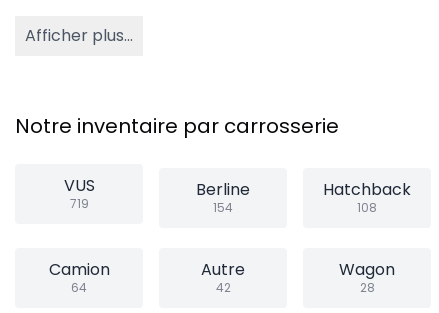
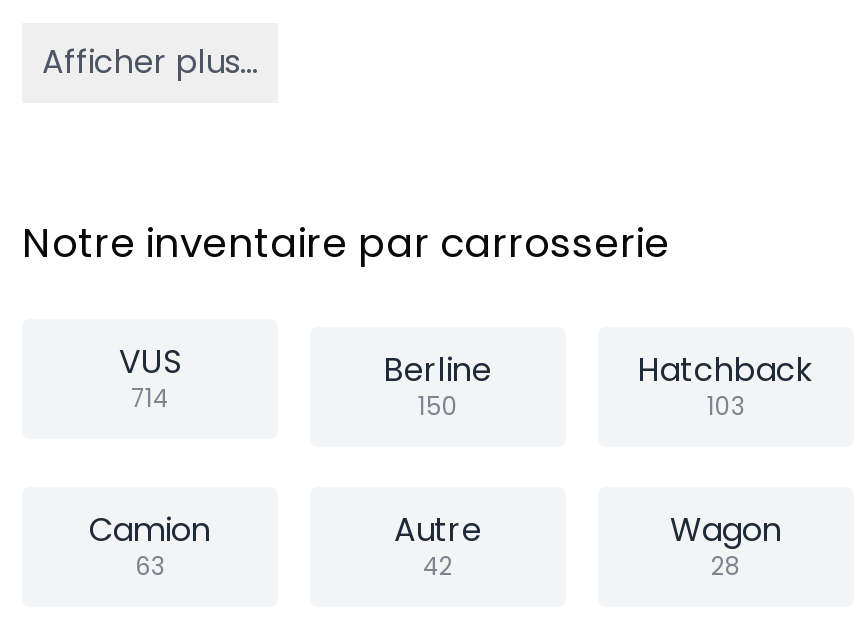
[69,195,88,212] 719 -> [131,381,169,415] 714
[213,199,233,216] 154 -> [418,389,458,423] 150
[357,199,377,216] 108 -> [707,389,745,423] 103
[71,279,87,296] 64 -> [135,549,165,583] 63

